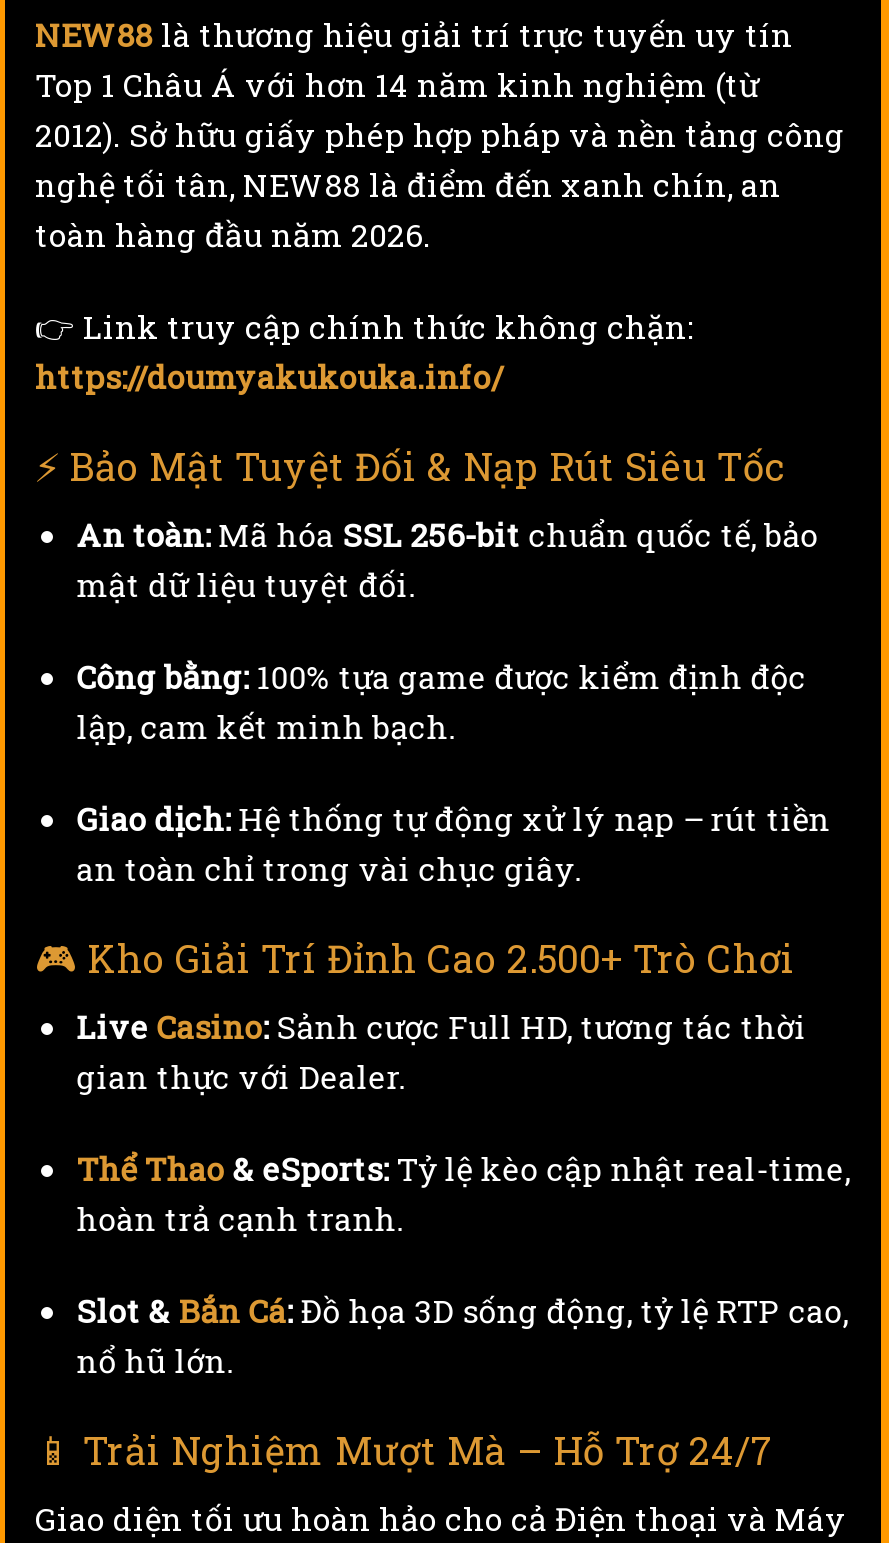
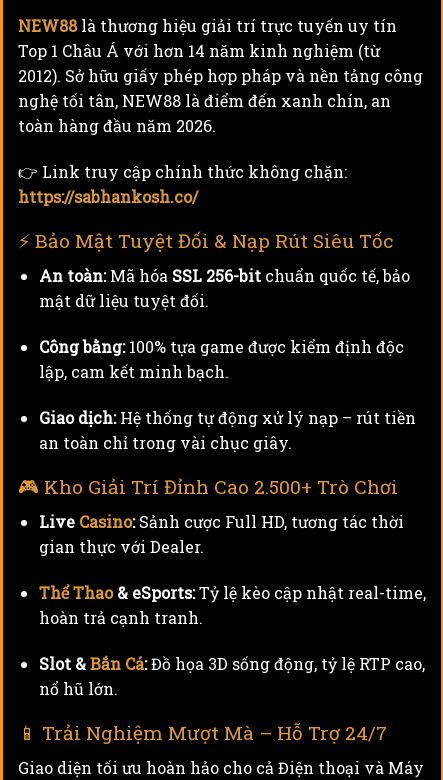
[35,354,503,396] https://doumyakukouka.info/ -> [18,186,198,207] https://sabhankosh.co/

